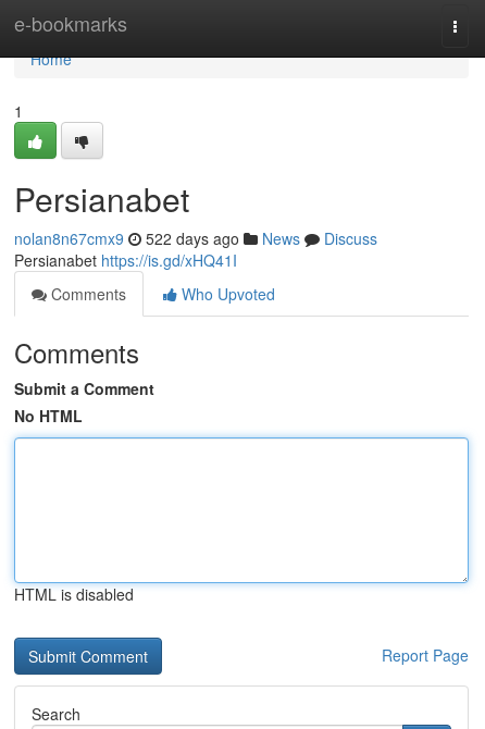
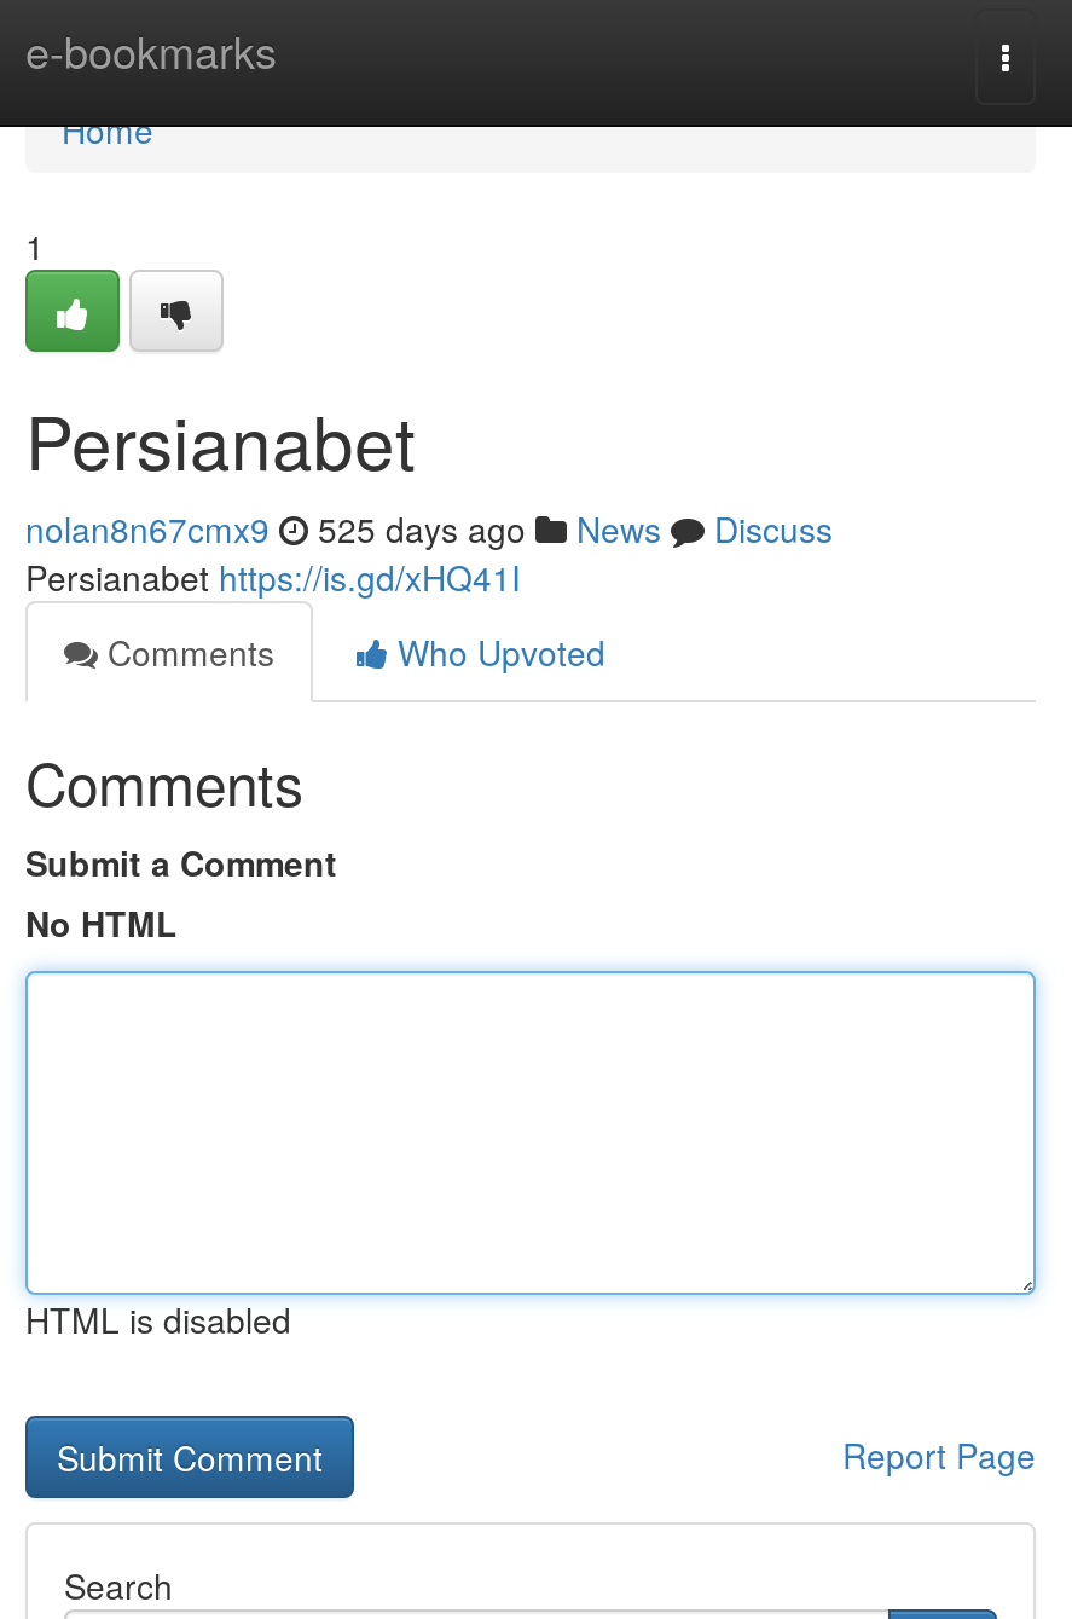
[14,227,377,249] nolan8n67cmx9 522 days ago News Discuss -> [25,504,833,553] nolan8n67cmx9 525 days ago News Discuss

